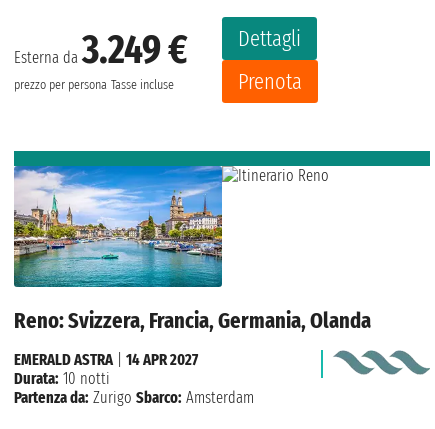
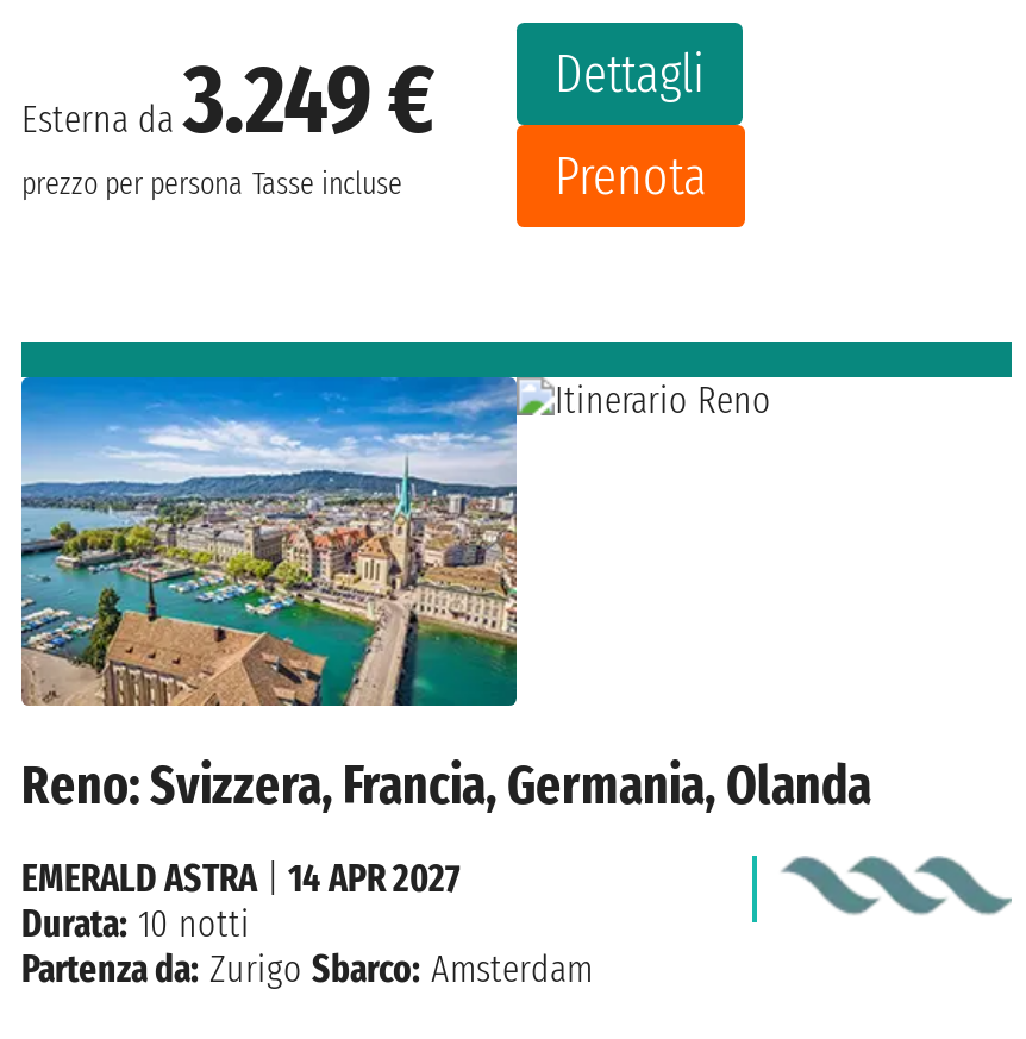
[13,166,222,288] [image] -> [19,377,517,708] [image]

